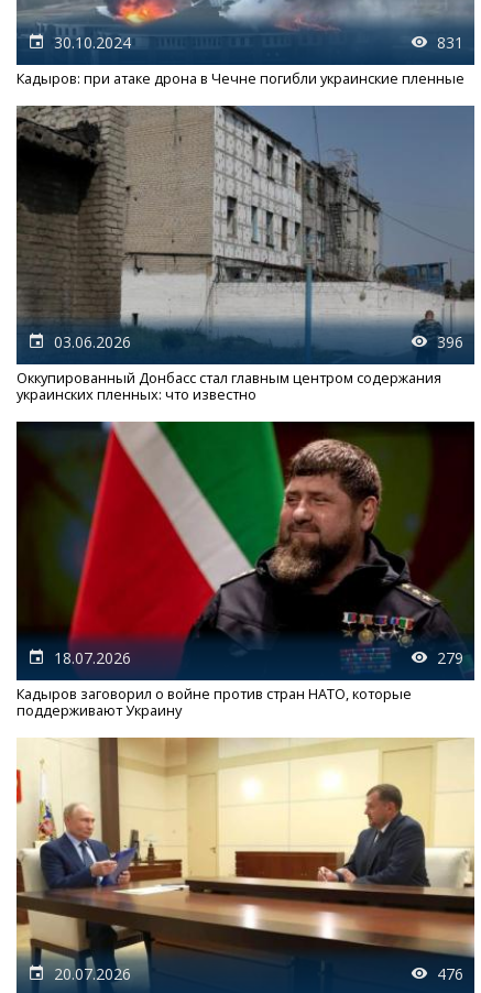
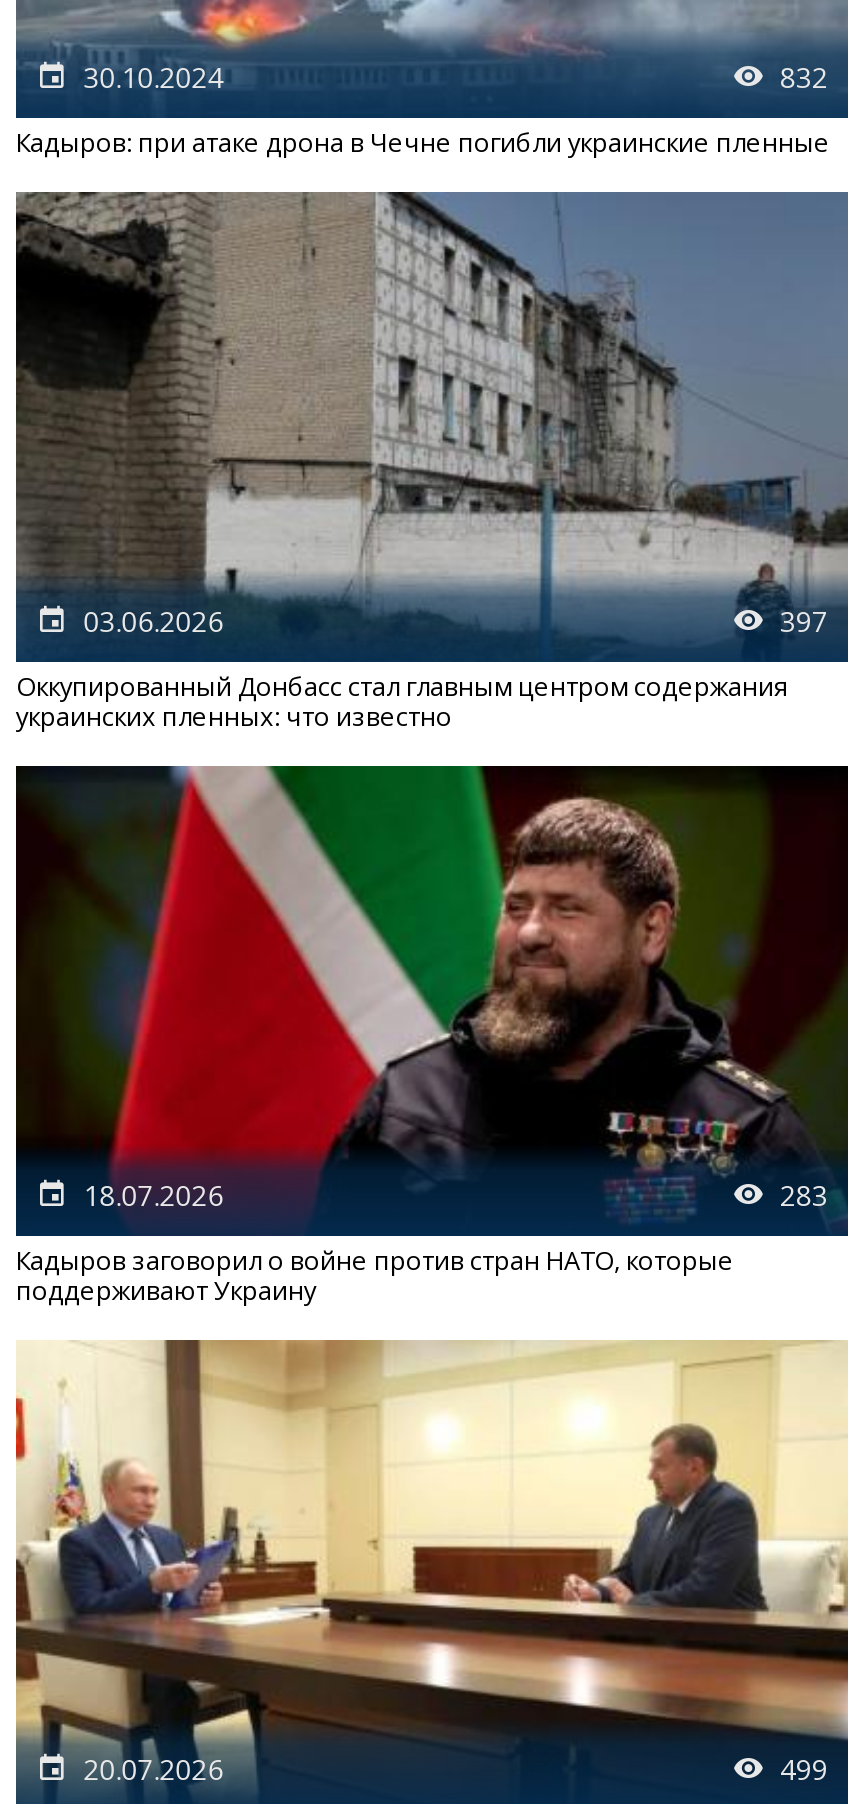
[437,32,463,53] 831 -> [780,58,828,96] 832
[437,331,463,352] 396 -> [780,602,828,640] 397
[437,647,463,668] 279 -> [780,1176,828,1214] 283
[437,963,463,984] 476 -> [780,1750,828,1788] 499

